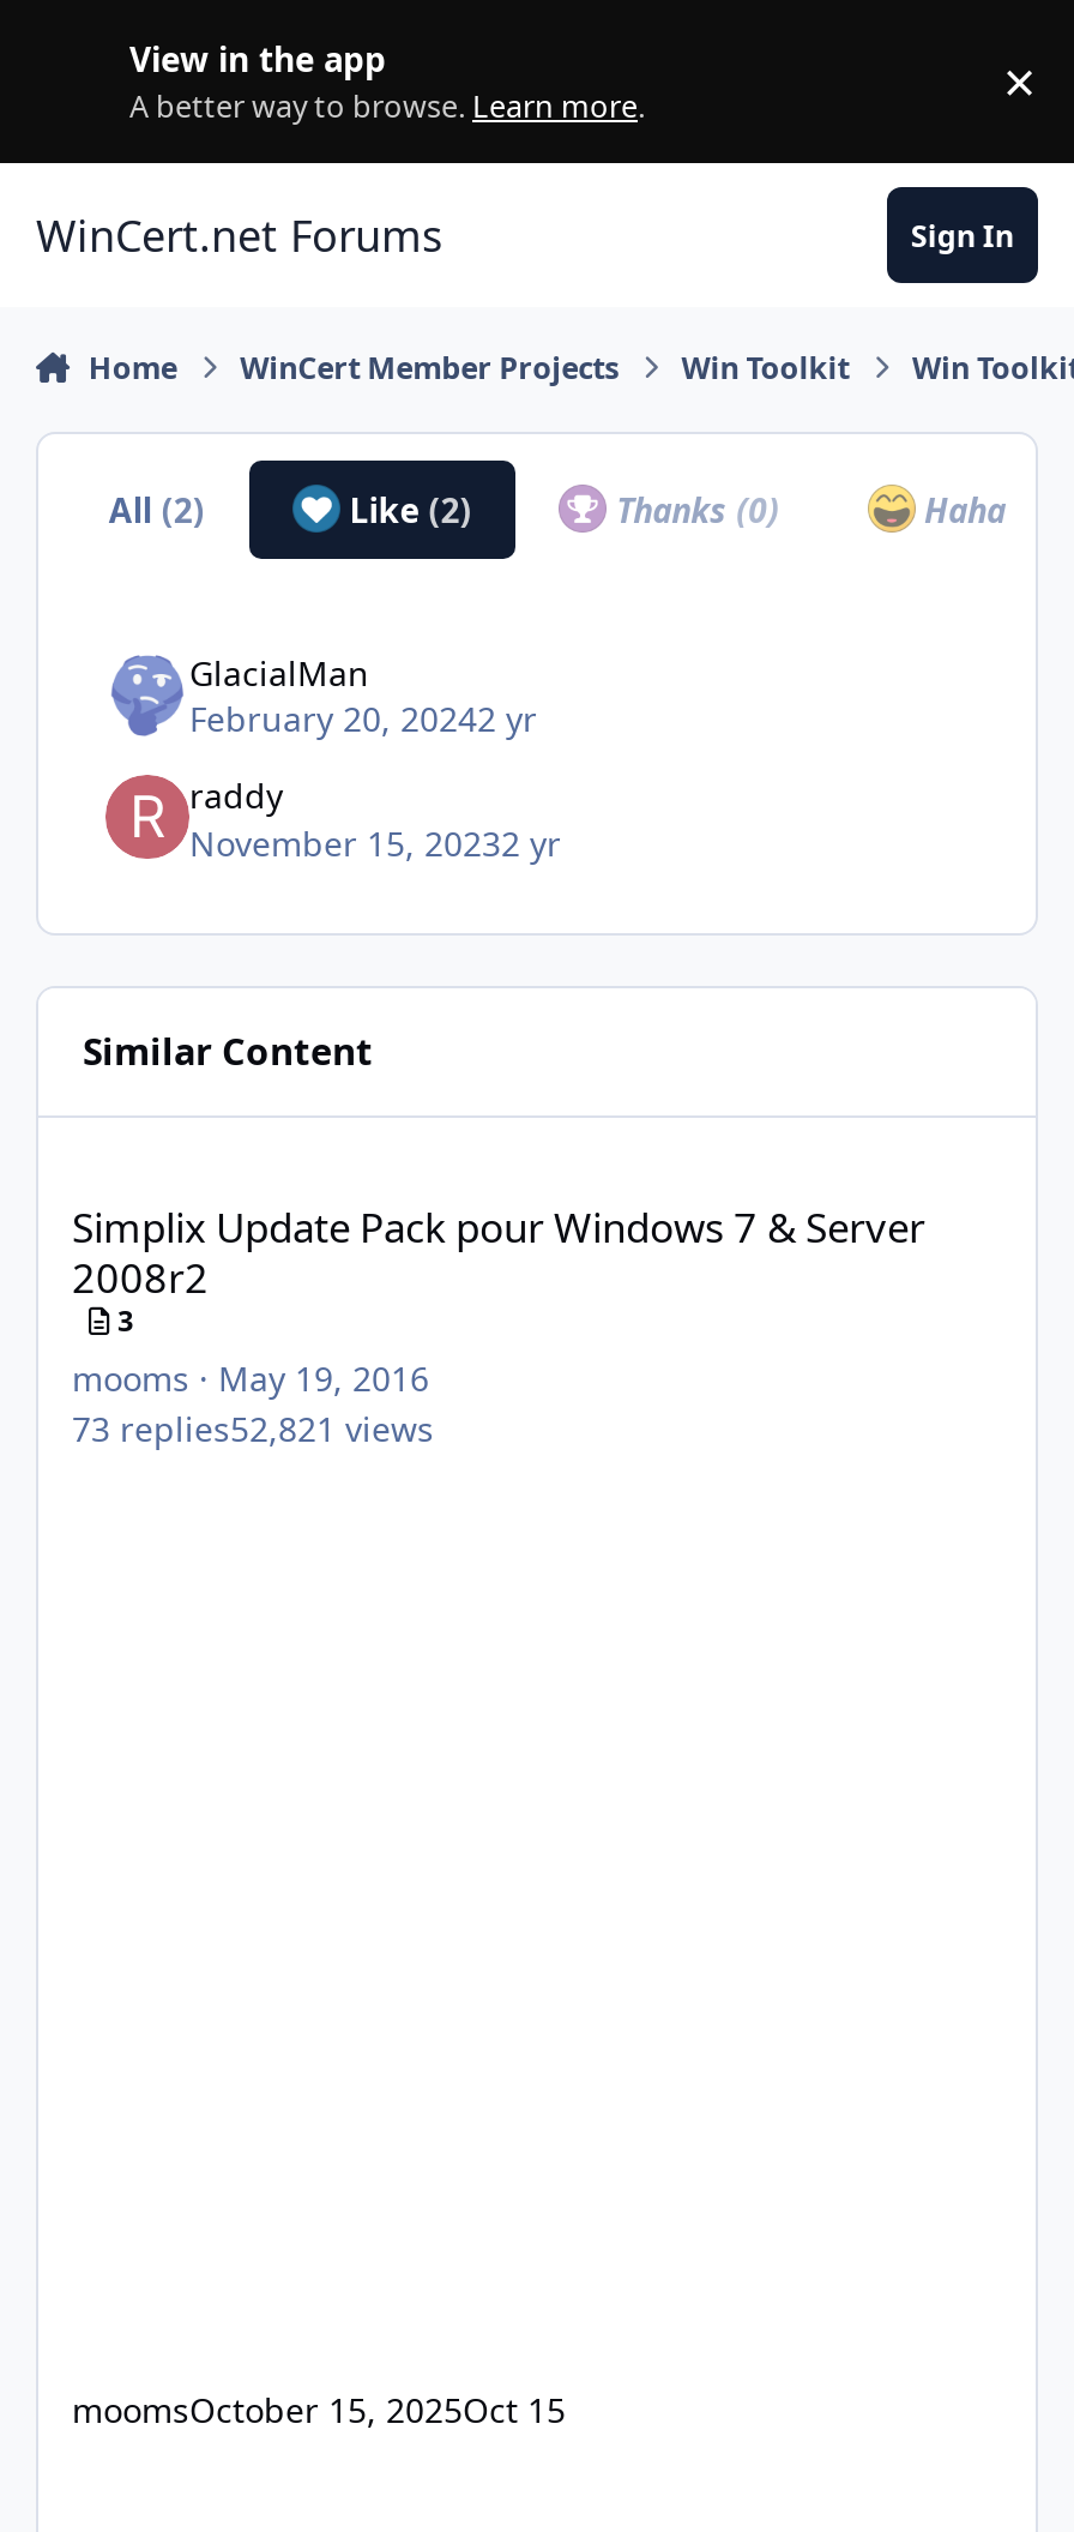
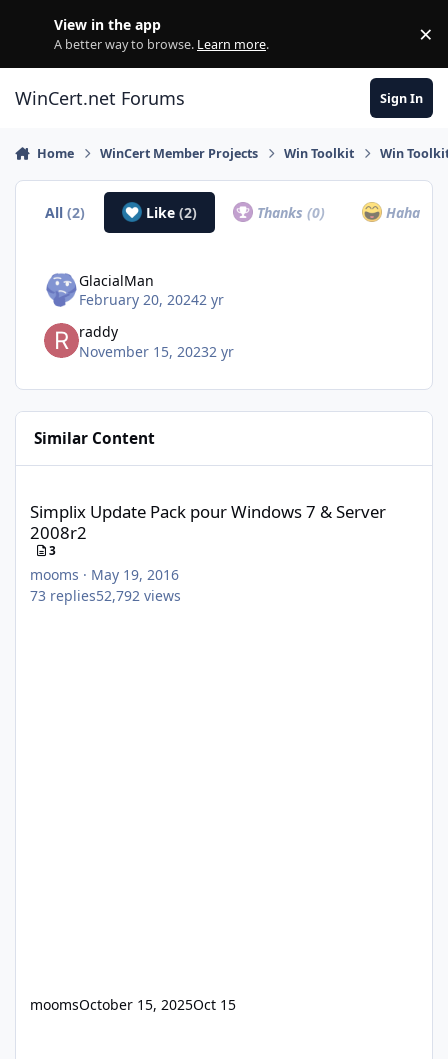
[72,1406,434,1452] 73 replies52,821 views -> [30,586,181,605] 73 replies52,792 views

